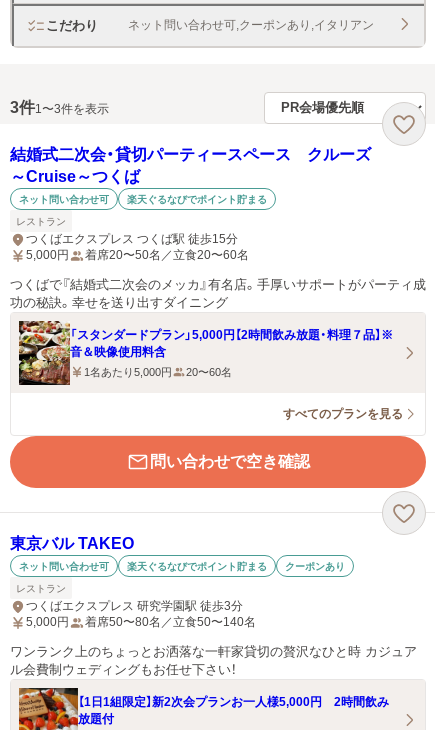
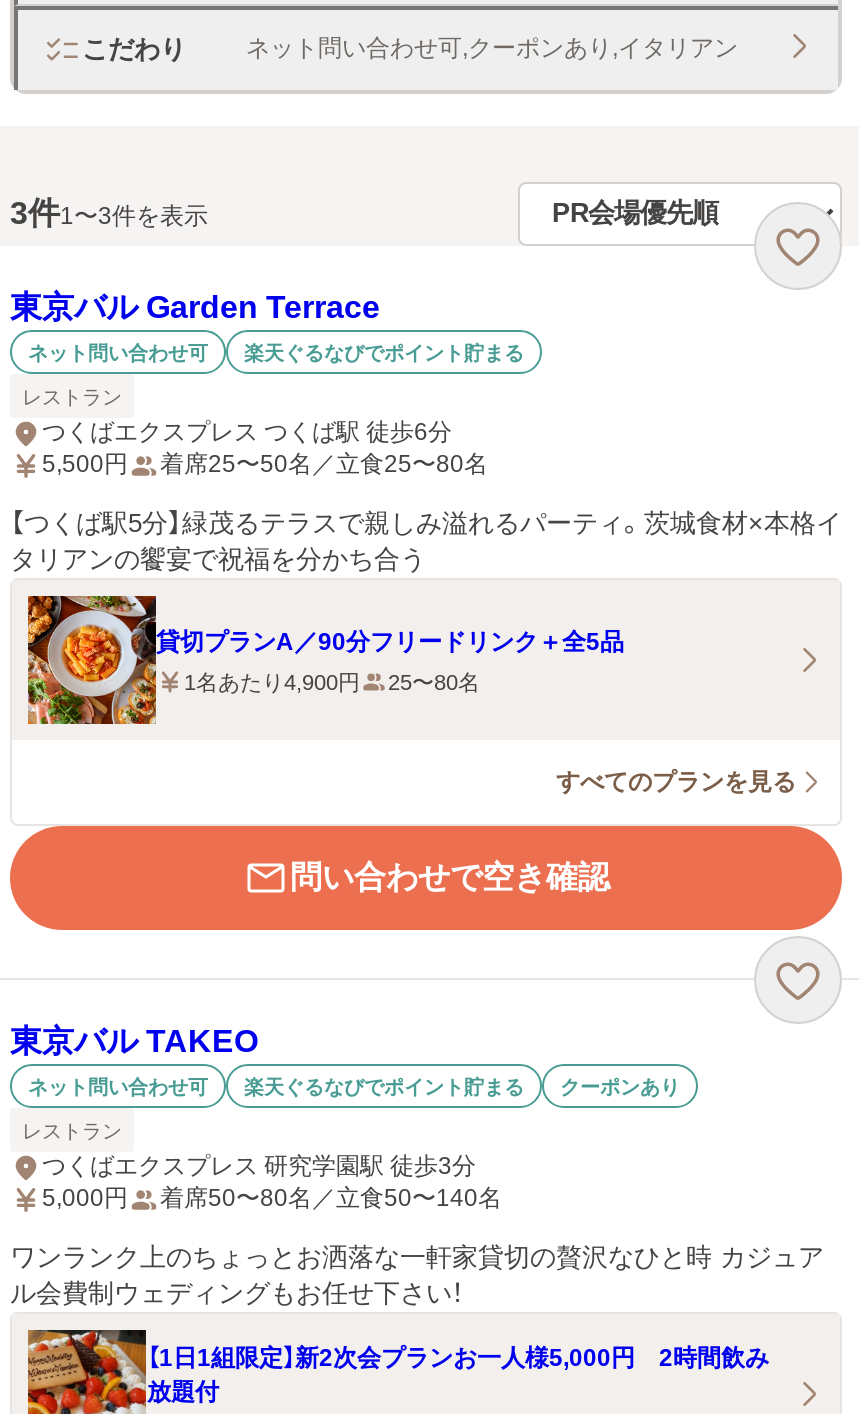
[10,146,371,185] 結婚式二次会・貸切パーティースペース クルーズ | ～Cruise～つくば -> [10,290,380,324] 東京バル Garden Terrace
[26,232,249,262] つくばエクスプレス つくば駅 徒歩15分 | 5,000円 | 着席20〜50名／立食20〜60名 -> [42,418,488,478] つくばエクスプレス つくば駅 徒歩6分 | 5,500円 | 着席25〜50名／立食25〜80名
[10,277,426,310] つくばで『結婚式二次会のメッカ』有名店。手厚いサポートがパーティ成 | 功の秘訣。幸せを送り出すダイニング -> [10,508,842,574] 【つくば駅5分】緑茂るテラスで親しみ溢れるパーティ。茨城食材×本格イ | タリアンの饗宴で祝福を分かち合う
[18,320,393,386] [image] | 「スタンダードプラン」5,000円【2時間飲み放題・料理７品】※ | 音＆映像使用料含 -> [26,594,624,726] [image] | 貸切プランA／90分フリードリンク＋全5品
[84,366,232,378] 1名あたり5,000円 | 20〜60名 -> [184,669,480,693] 1名あたり4,900円 | 25〜80名

